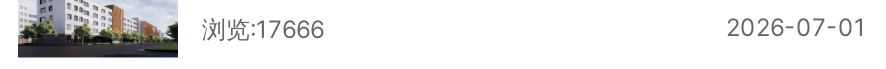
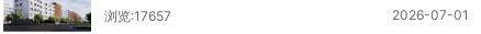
[202,15,324,45] 浏览:17666 -> [104,8,171,25] 浏览:17657

